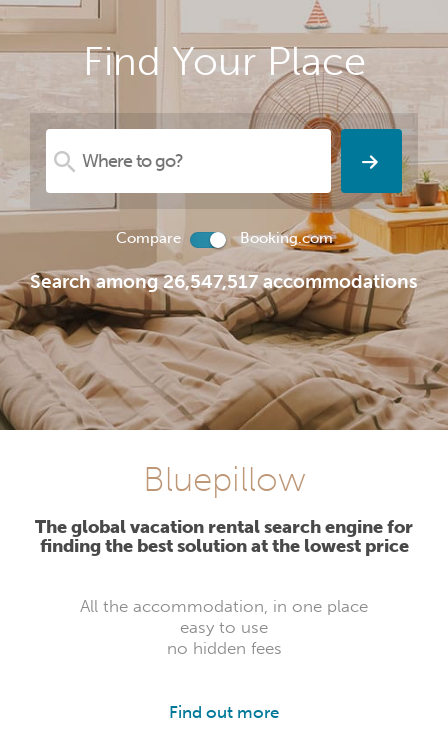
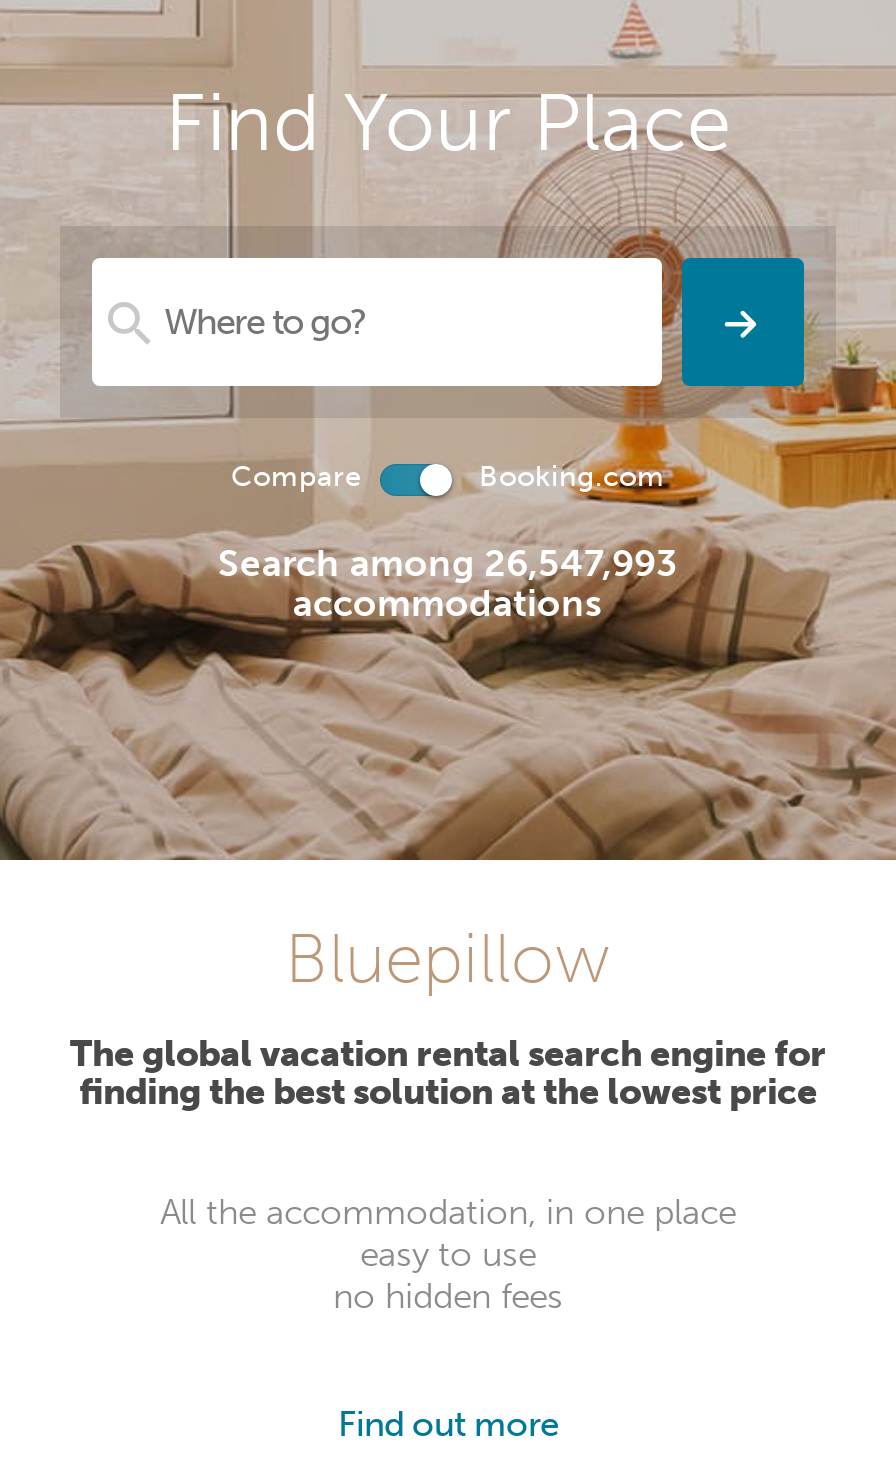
[30,270,418,293] Search among 26,547,517 accommodations -> [218,540,678,626] Search among 26,547,993 | accommodations

